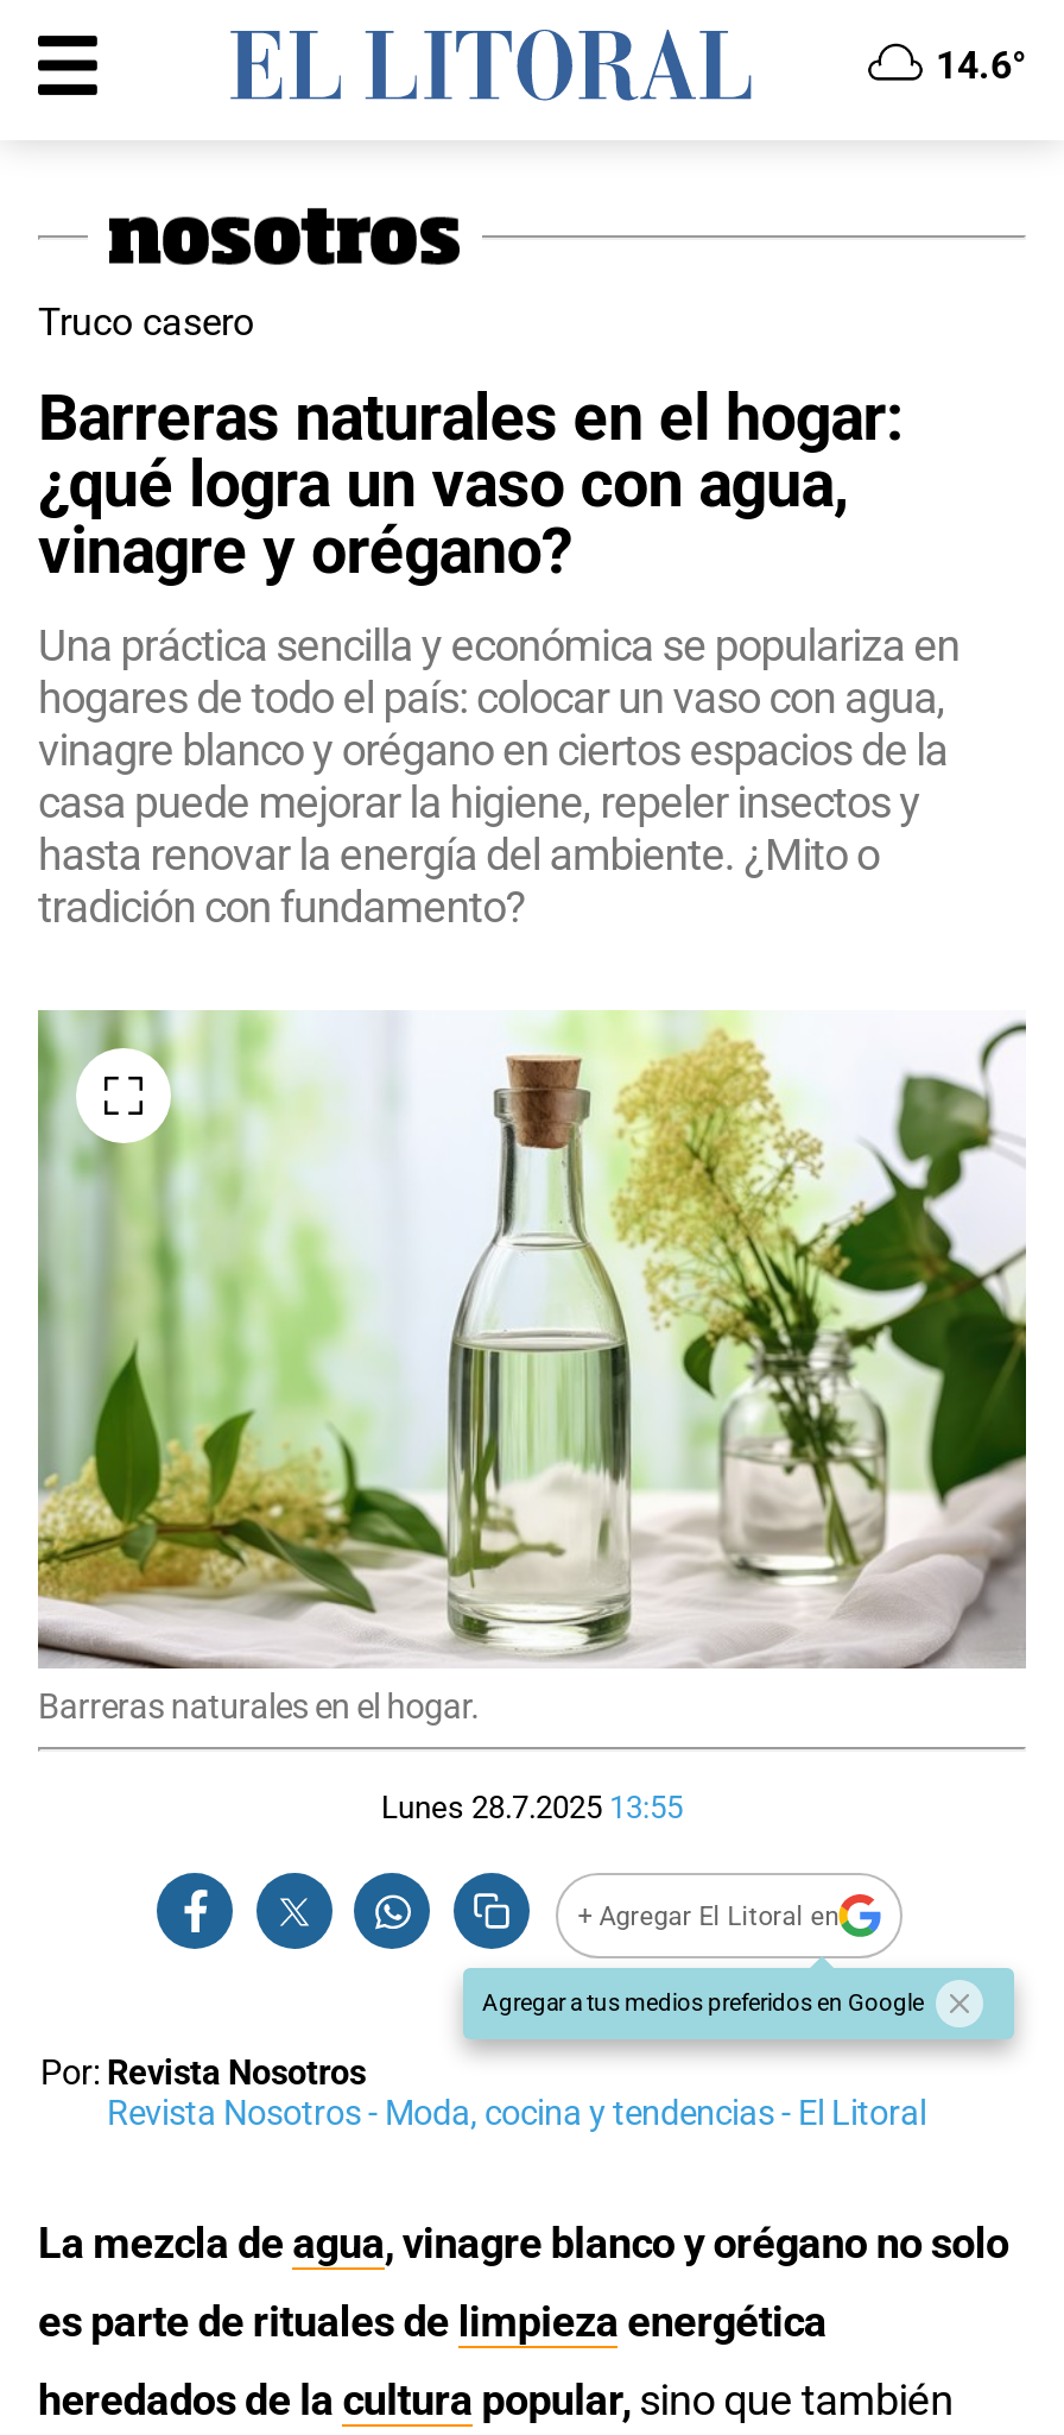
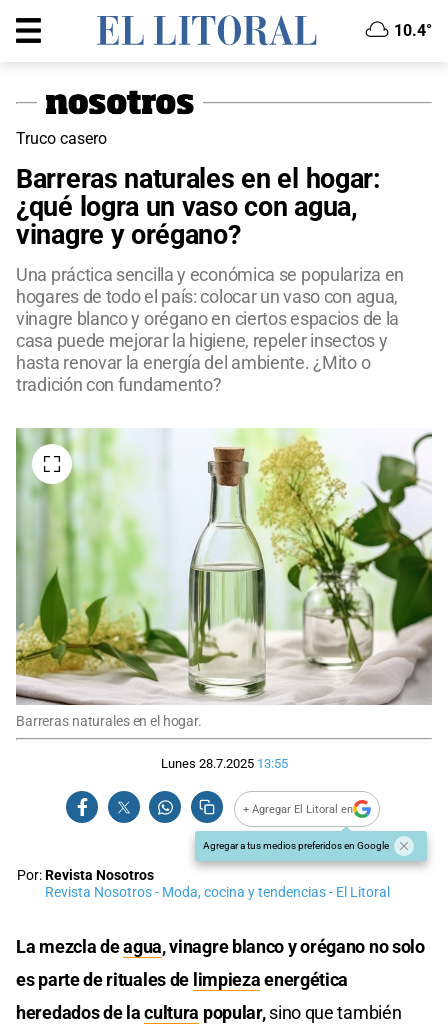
[936,42,1026,87] 14.6° -> [394,20,432,39] 10.4°

